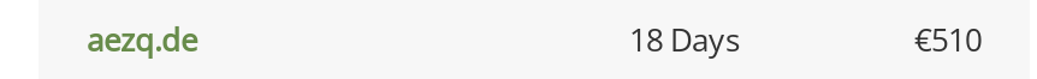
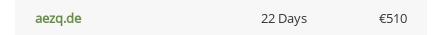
[629,18,740,61] 18 Days -> [260,9,306,27] 22 Days

